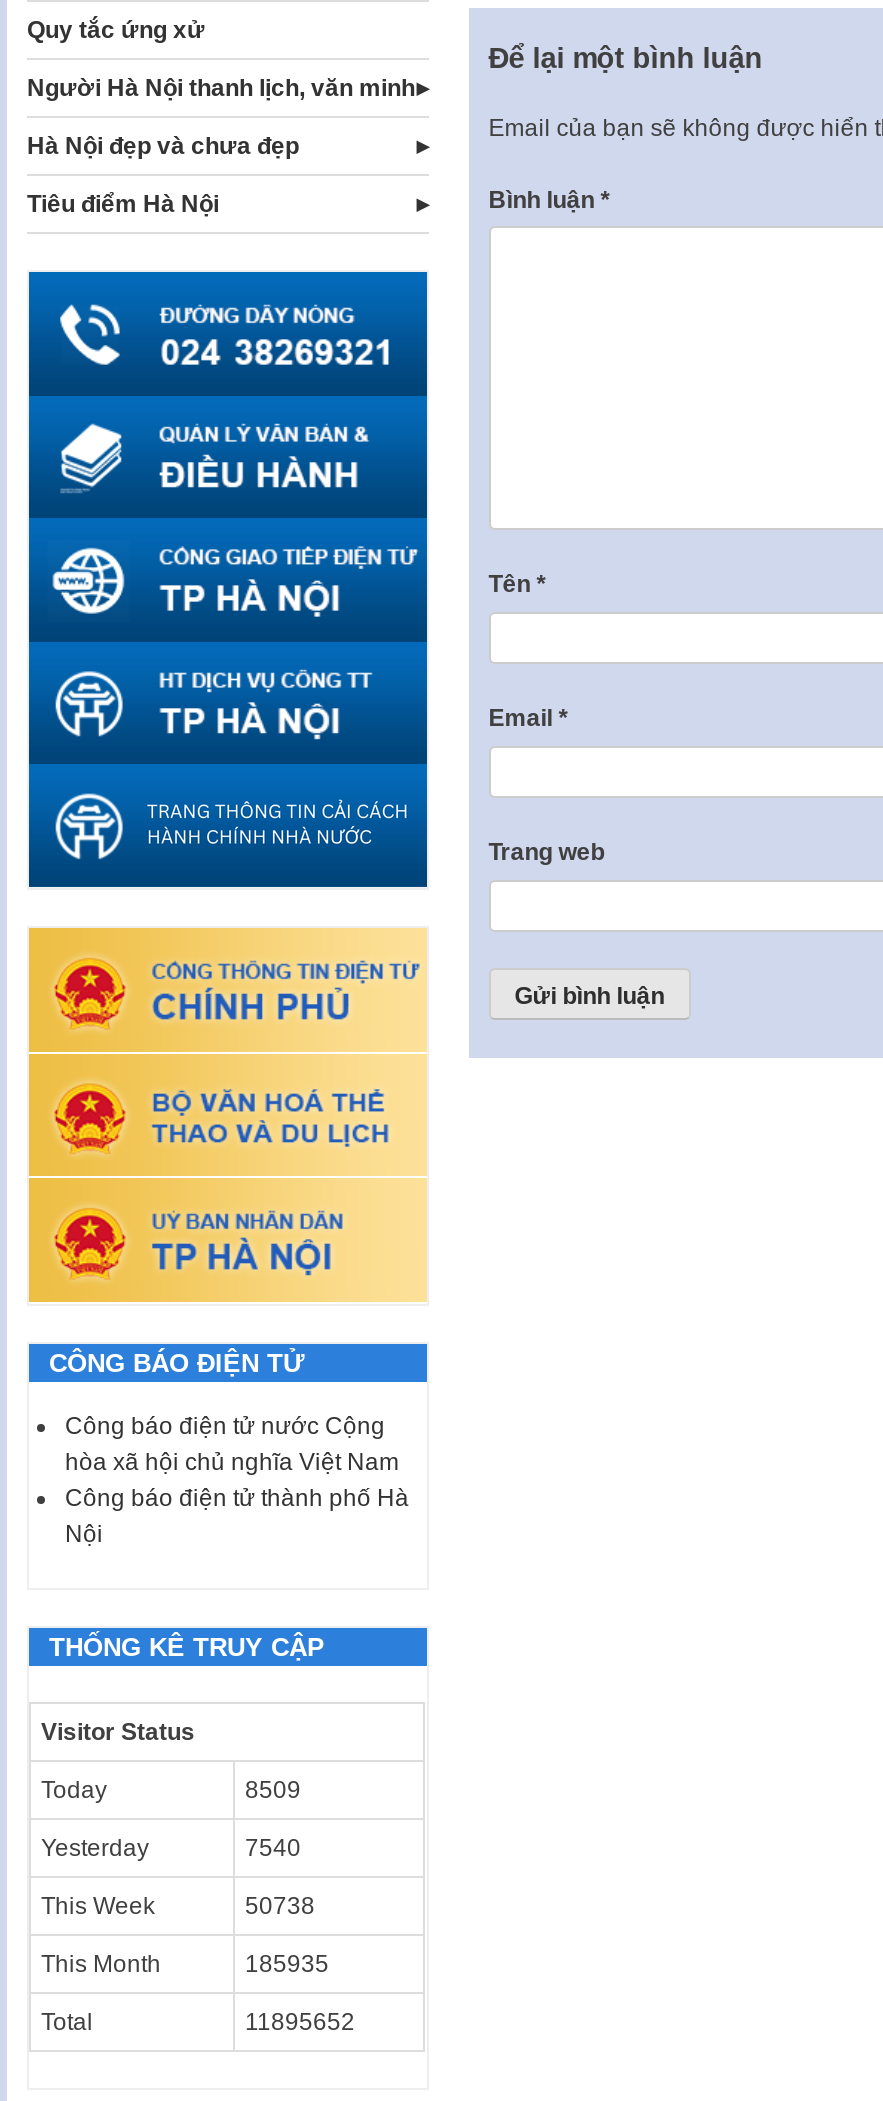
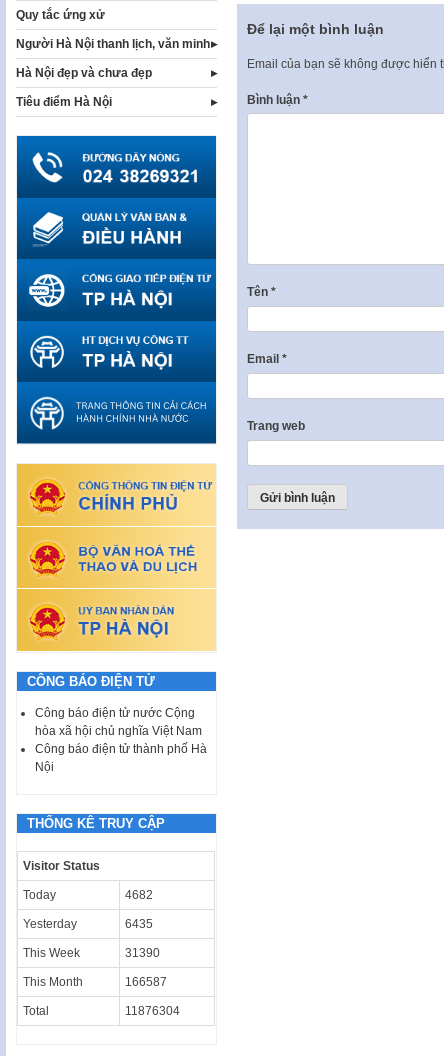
[245,1776,301,1804] 8509 -> [125,888,153,902] 4682
[245,1834,301,1862] 7540 -> [125,917,153,931] 6435
[245,1892,315,1920] 50738 -> [125,946,160,960] 31390
[245,1950,329,1978] 185935 -> [125,975,167,989] 166587
[245,2008,355,2036] 11895652 -> [125,1004,180,1018] 11876304

